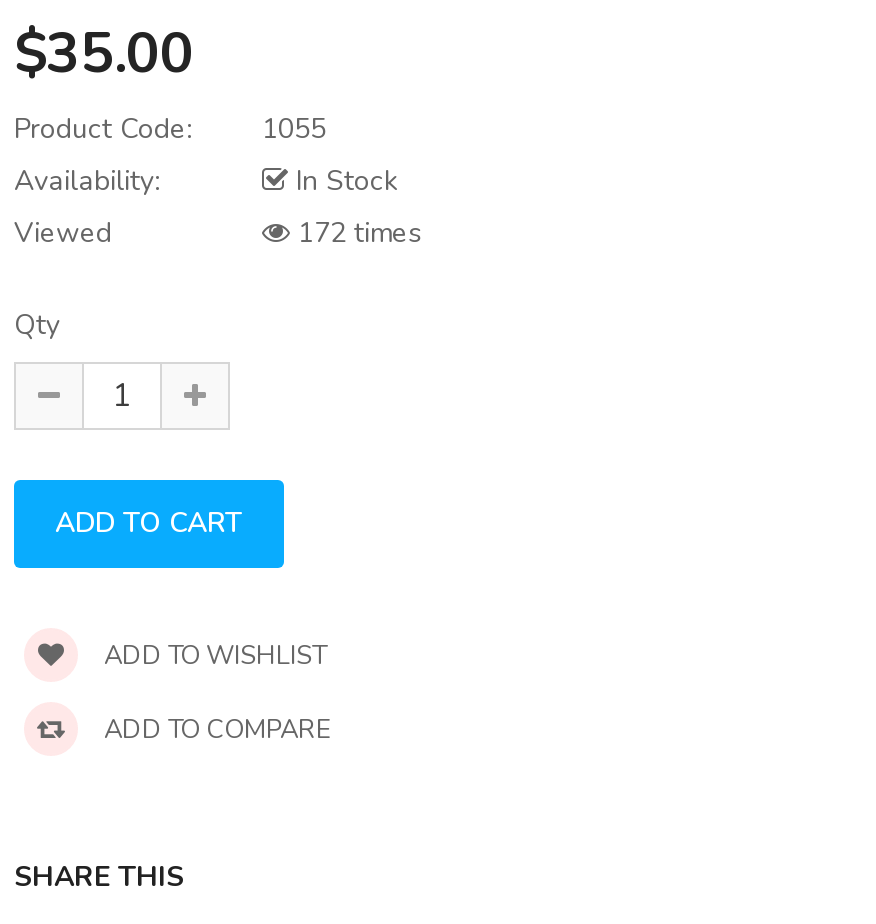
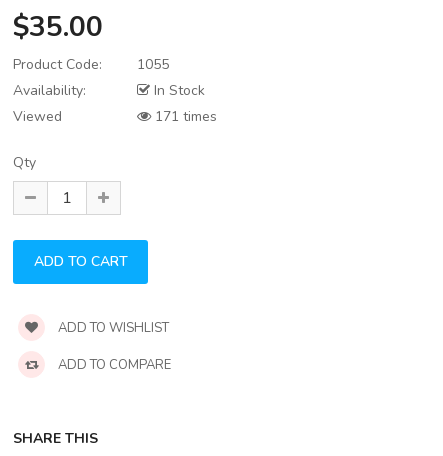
[290,213,422,251] 172 times -> [151,107,217,126] 171 times

